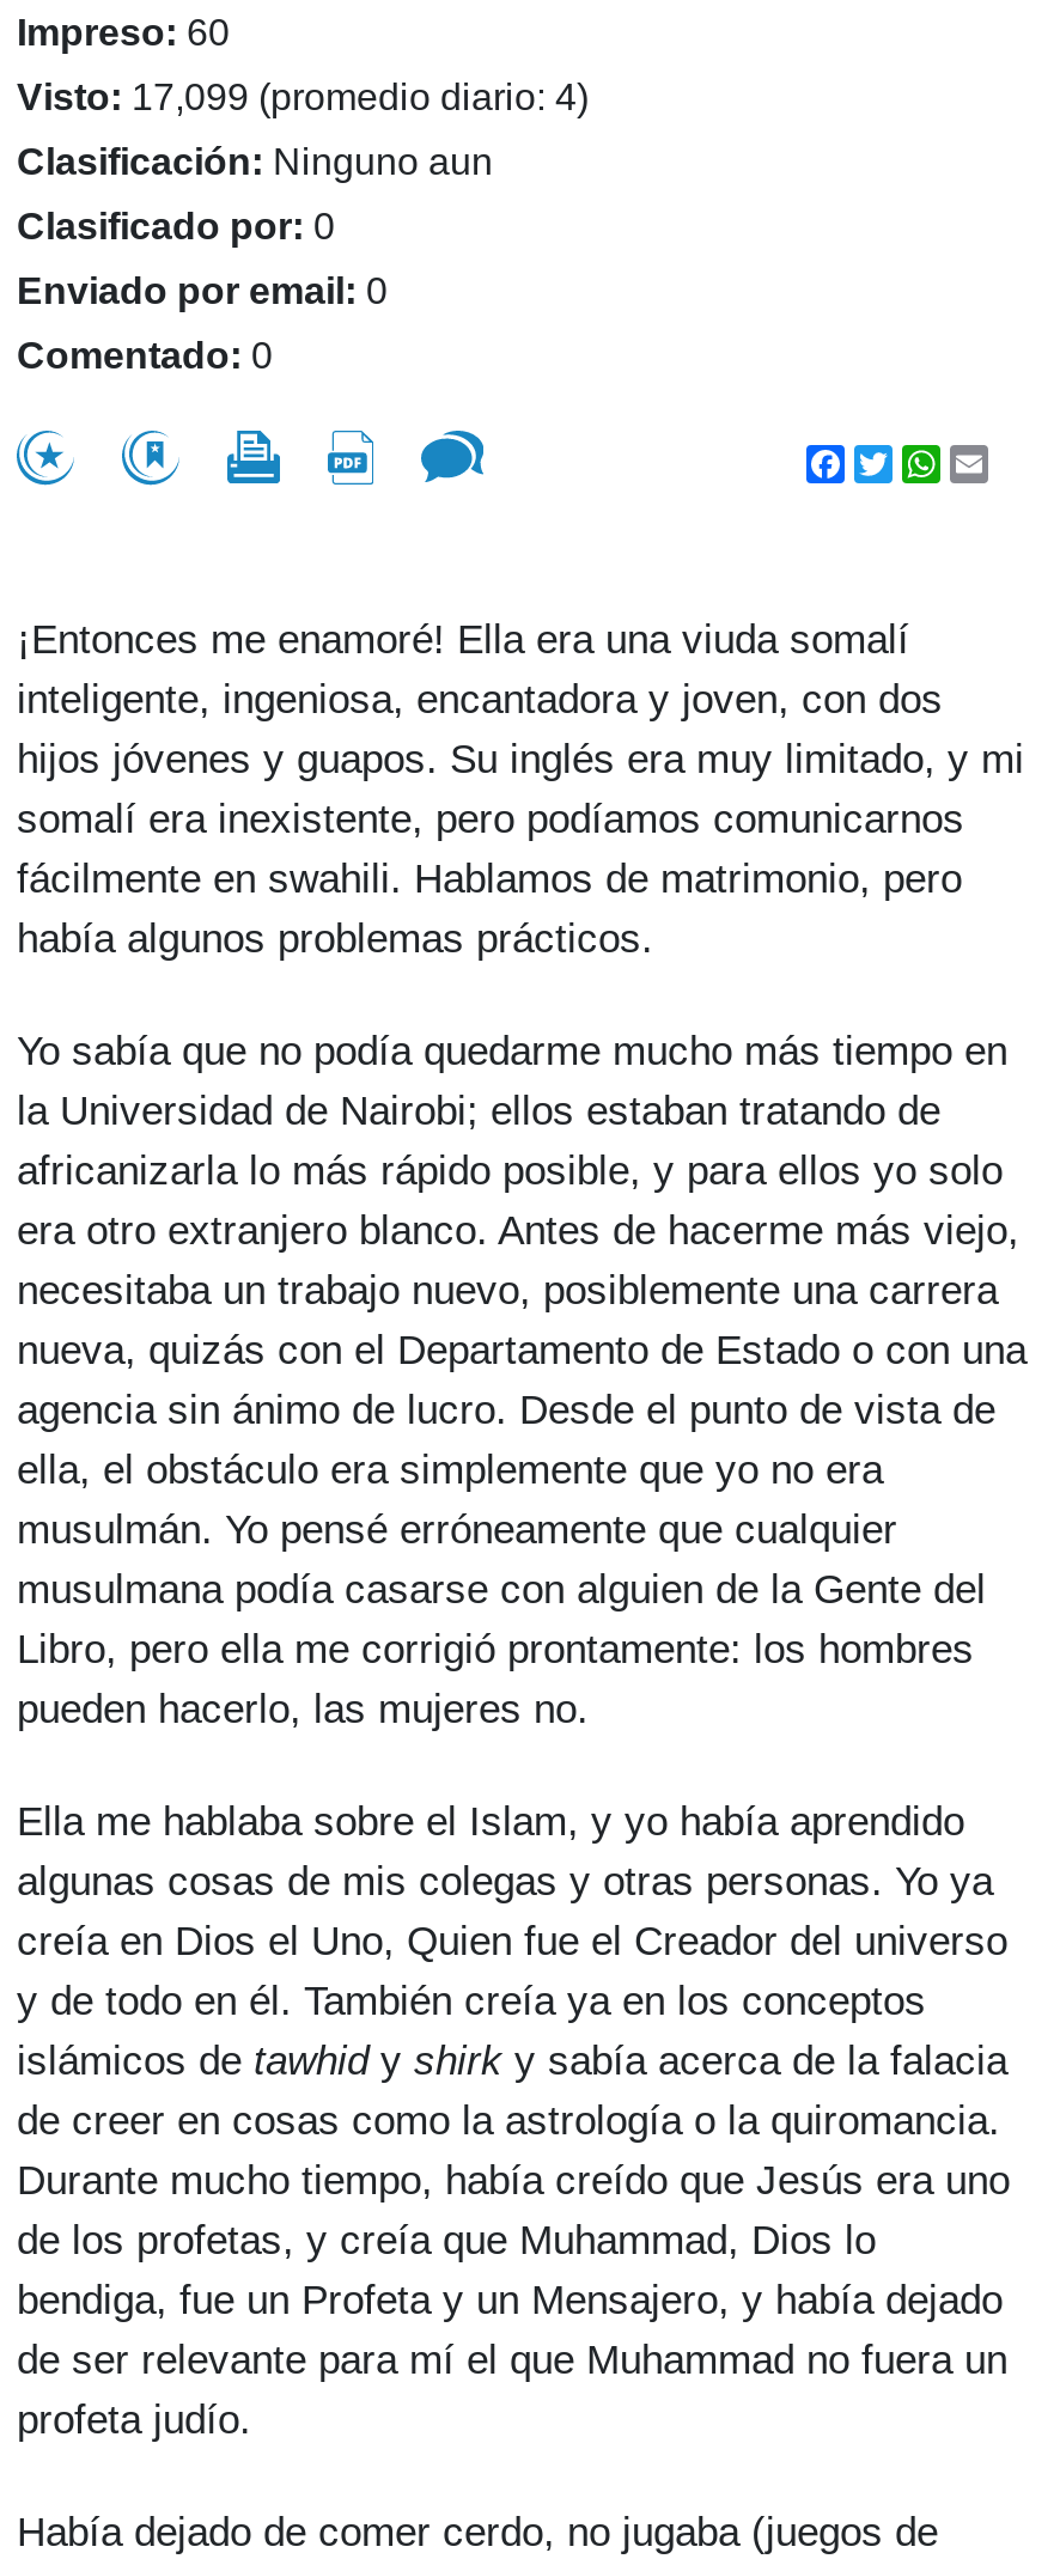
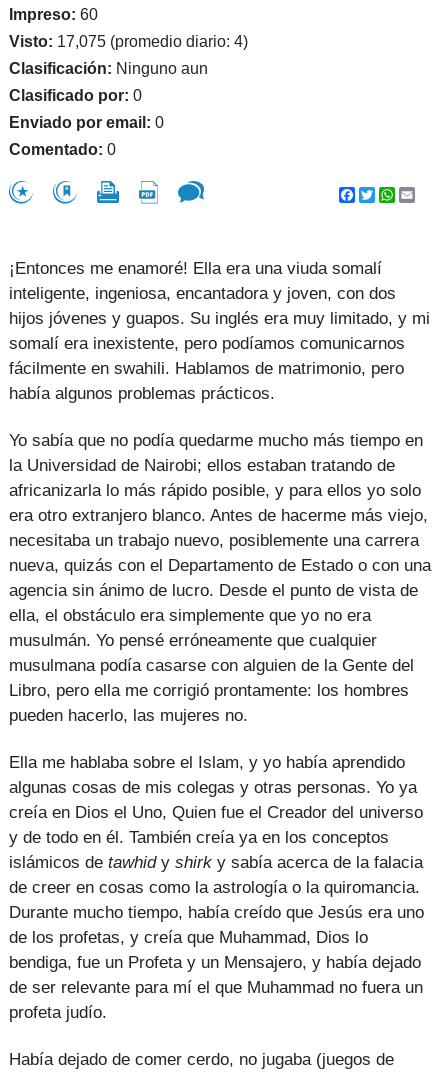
[17,77,589,117] Visto: 17,099 (promedio diario: 4) -> [9,33,248,50] Visto: 17,075 (promedio diario: 4)

